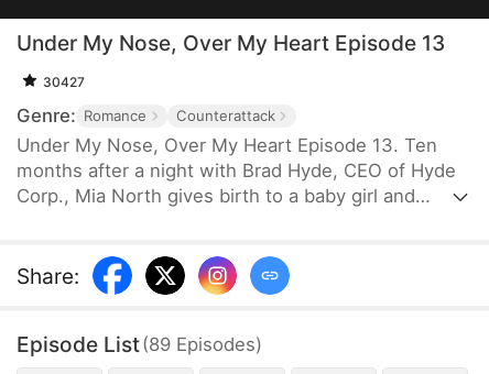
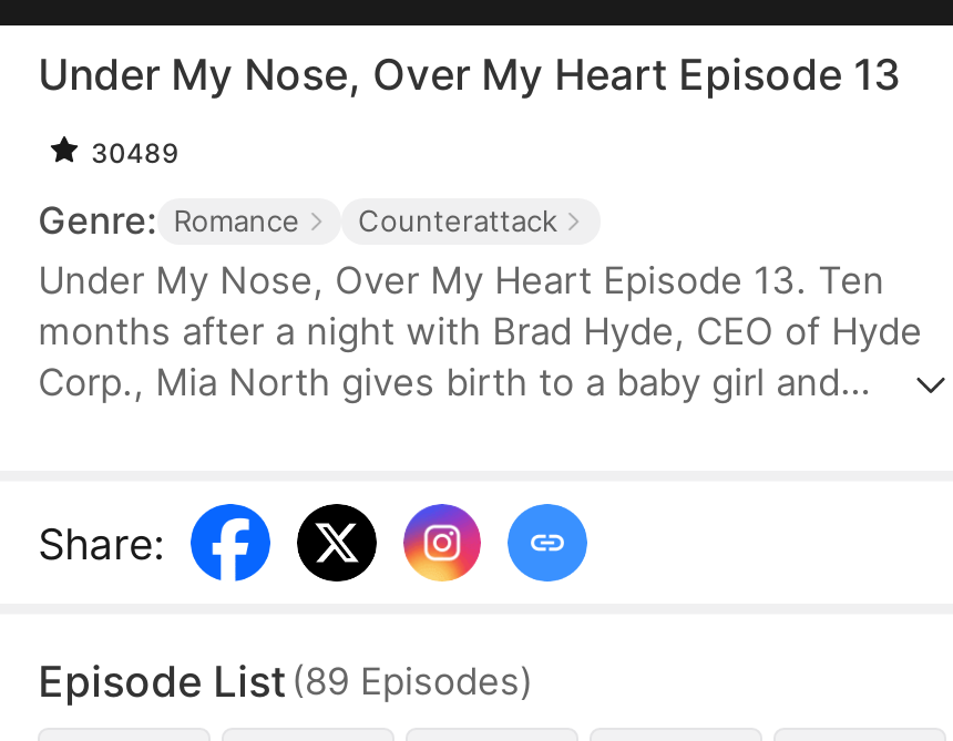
[43,73,85,90] 30427 -> [91,136,180,169] 30489

